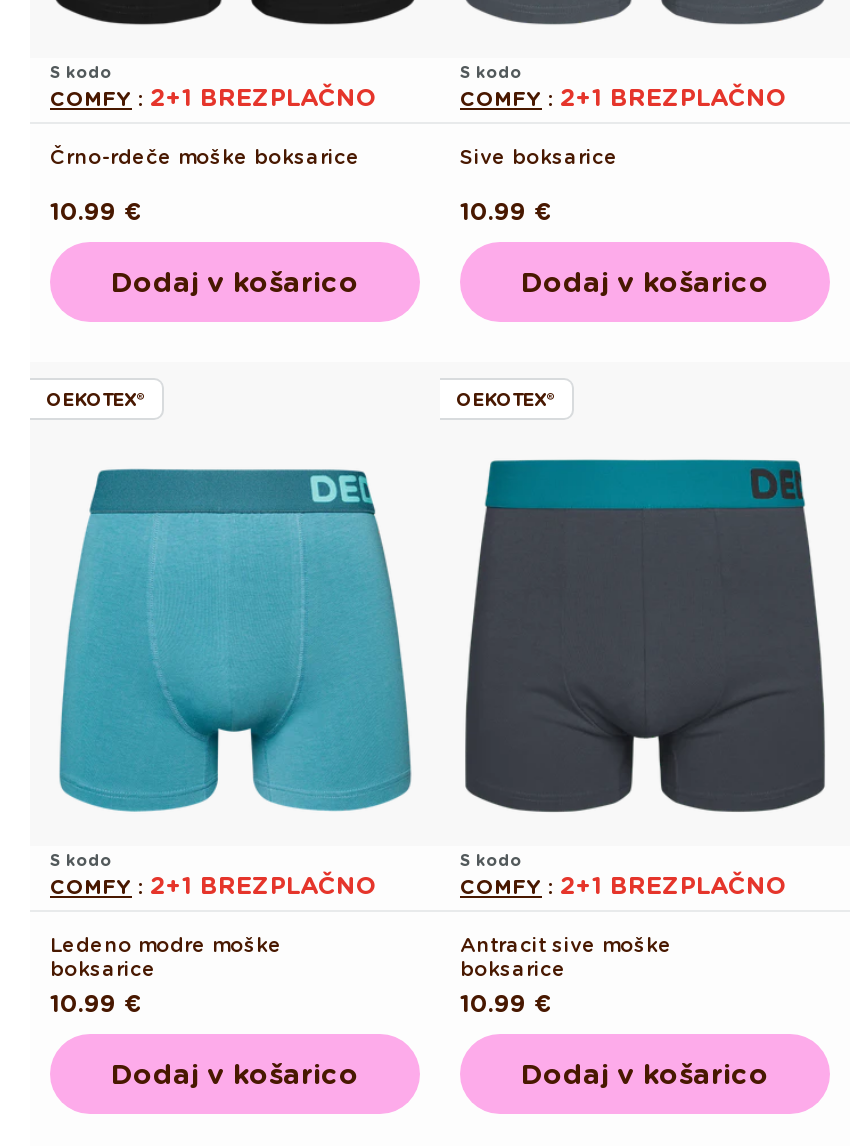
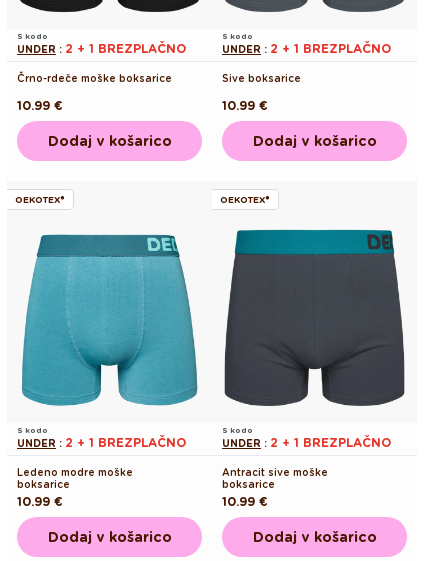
[50,83,376,113] COMFY: 2+1 BREZPLAČNO -> [17,41,186,56] UNDER: 2 + 1 BREZPLAČNO
[460,83,786,113] COMFY: 2+1 BREZPLAČNO -> [222,41,391,56] UNDER: 2 + 1 BREZPLAČNO
[50,869,376,899] COMFY: 2+1 BREZPLAČNO -> [17,435,186,450] UNDER: 2 + 1 BREZPLAČNO
[460,869,786,899] COMFY: 2+1 BREZPLAČNO -> [222,435,391,450] UNDER: 2 + 1 BREZPLAČNO

